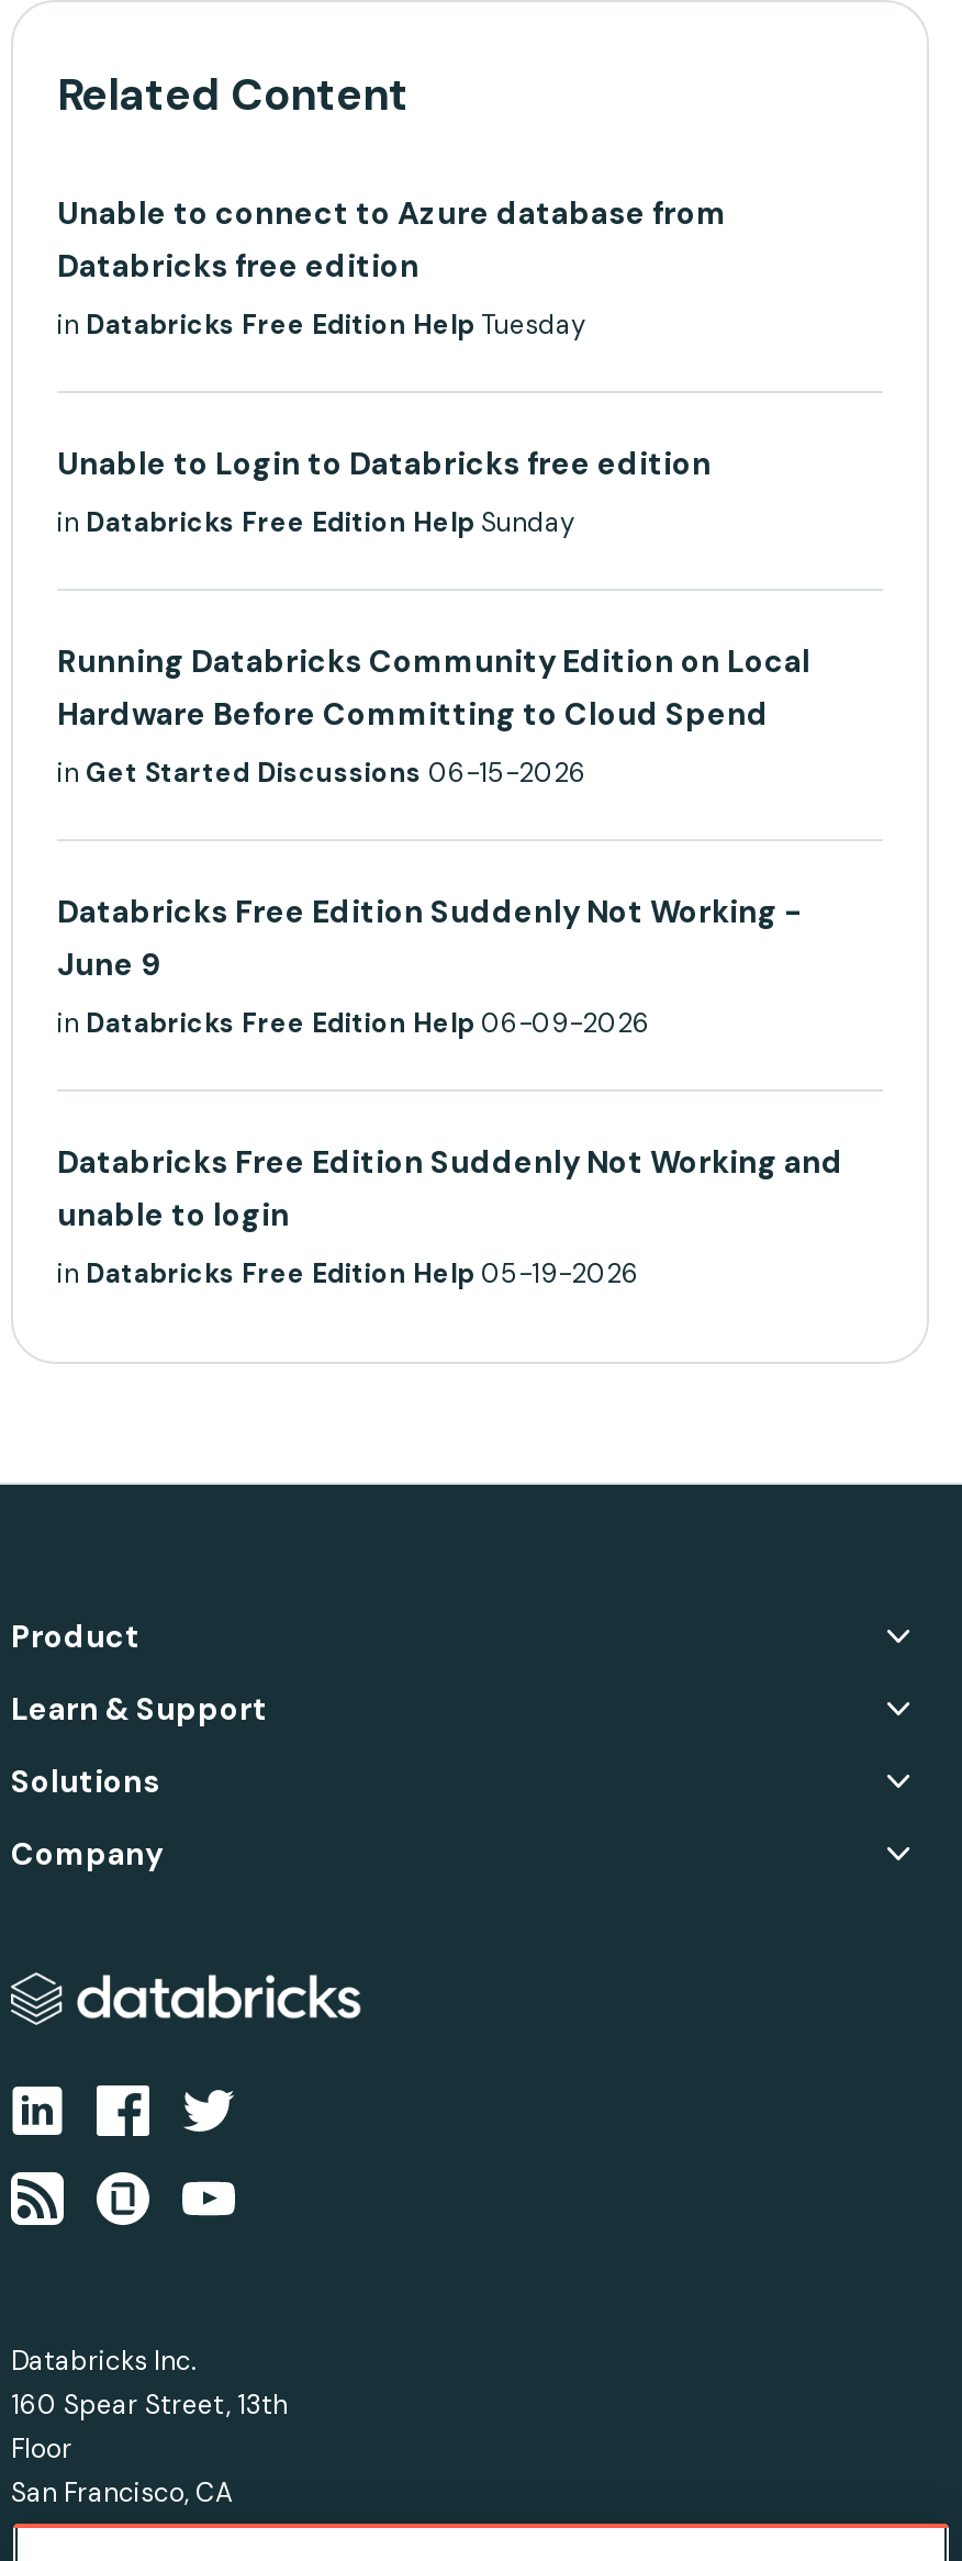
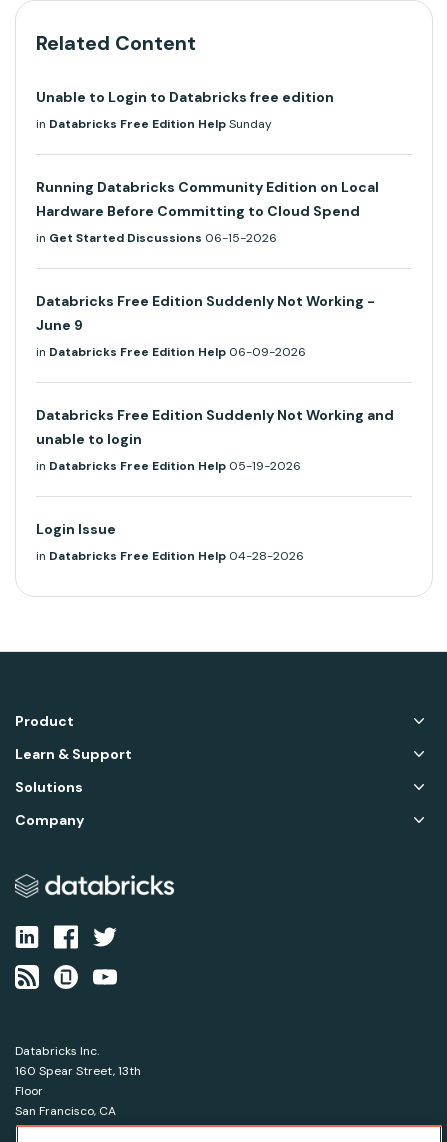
[57,193,727,343] Unable to connect to Azure database from | Databricks free edition | in Databricks Free Edition Help Tuesday -> none
moved [57,444,843,1291] -> [36,88,394,474]: Unable to Login to Databricks free edition | in Databricks Free Edition Help Sunday | Running Databricks Community Edition on Local | ... | unable to login | in Databricks Free Edition Help 05-19-2026
none -> [36,520,304,564] Login Issue | in Databricks Free Edition Help 04-28-2026

